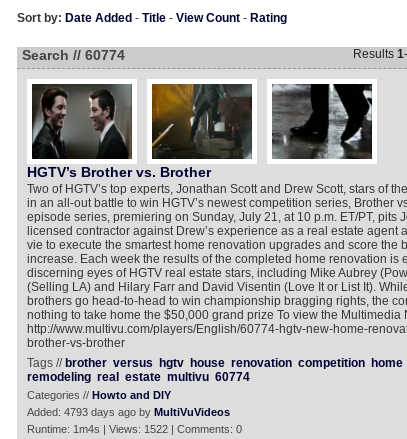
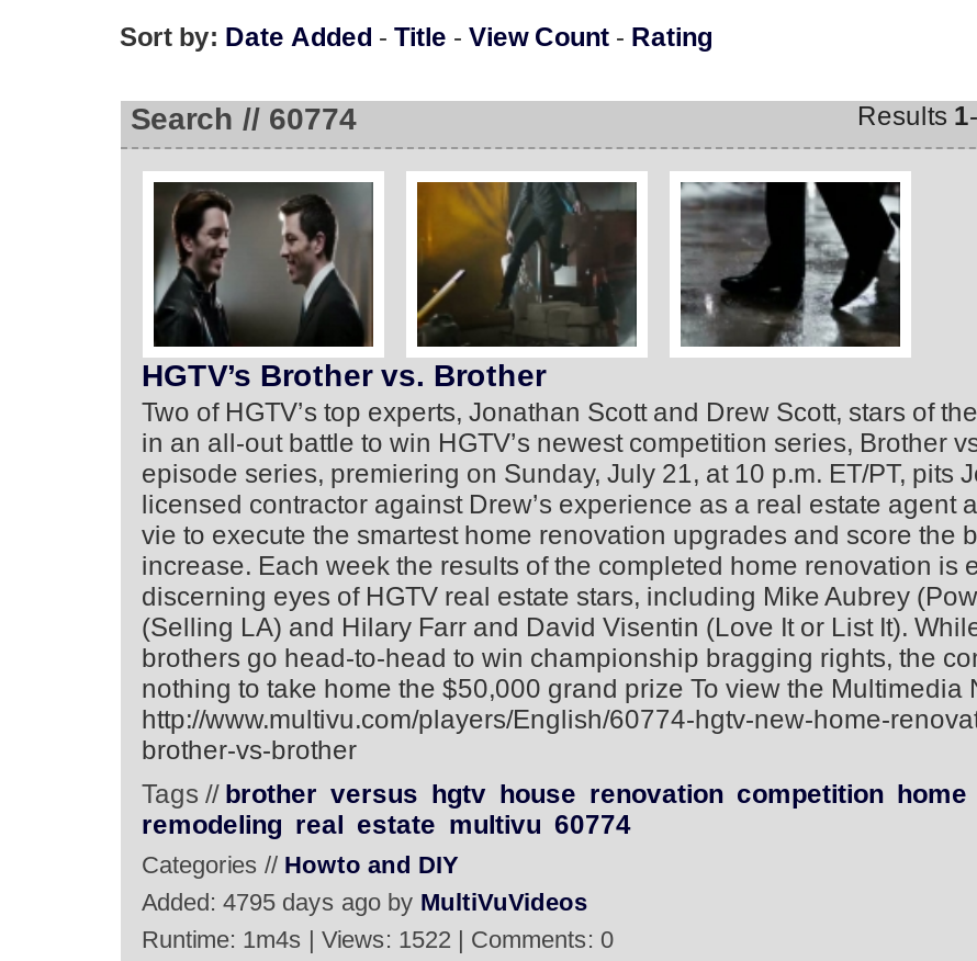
[26,406,229,418] Added: 4793 days ago by MultiVuVideos -> [142,889,587,915] Added: 4795 days ago by MultiVuVideos

